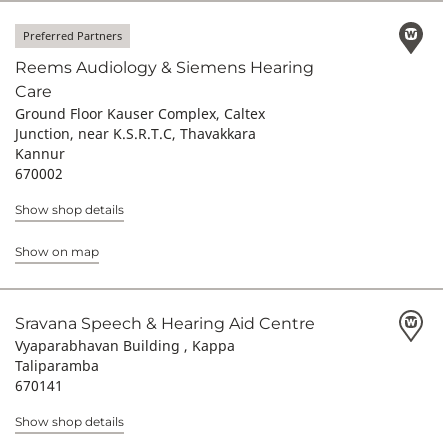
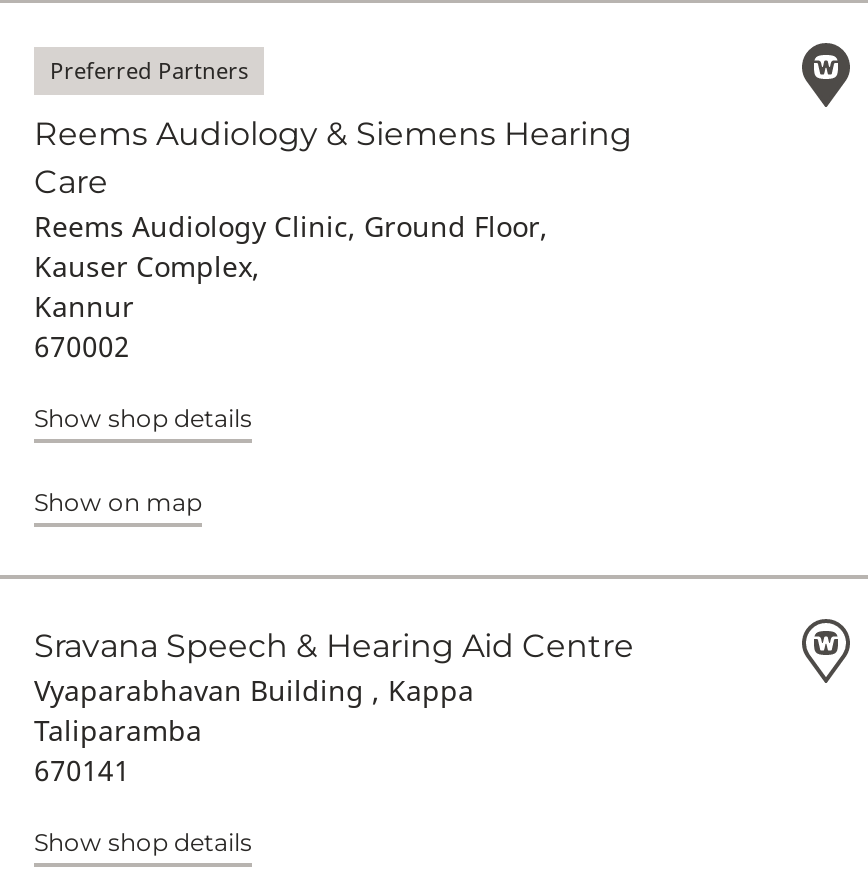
[15,104,265,143] Ground Floor Kauser Complex, Caltex | Junction, near K.S.R.T.C, Thavakkara -> [34,207,548,285] Reems Audiology Clinic, Ground Floor, | Kauser Complex,

